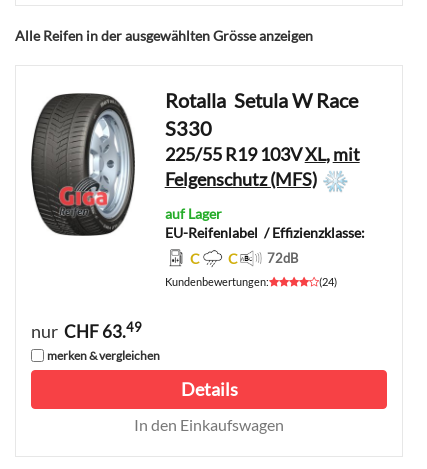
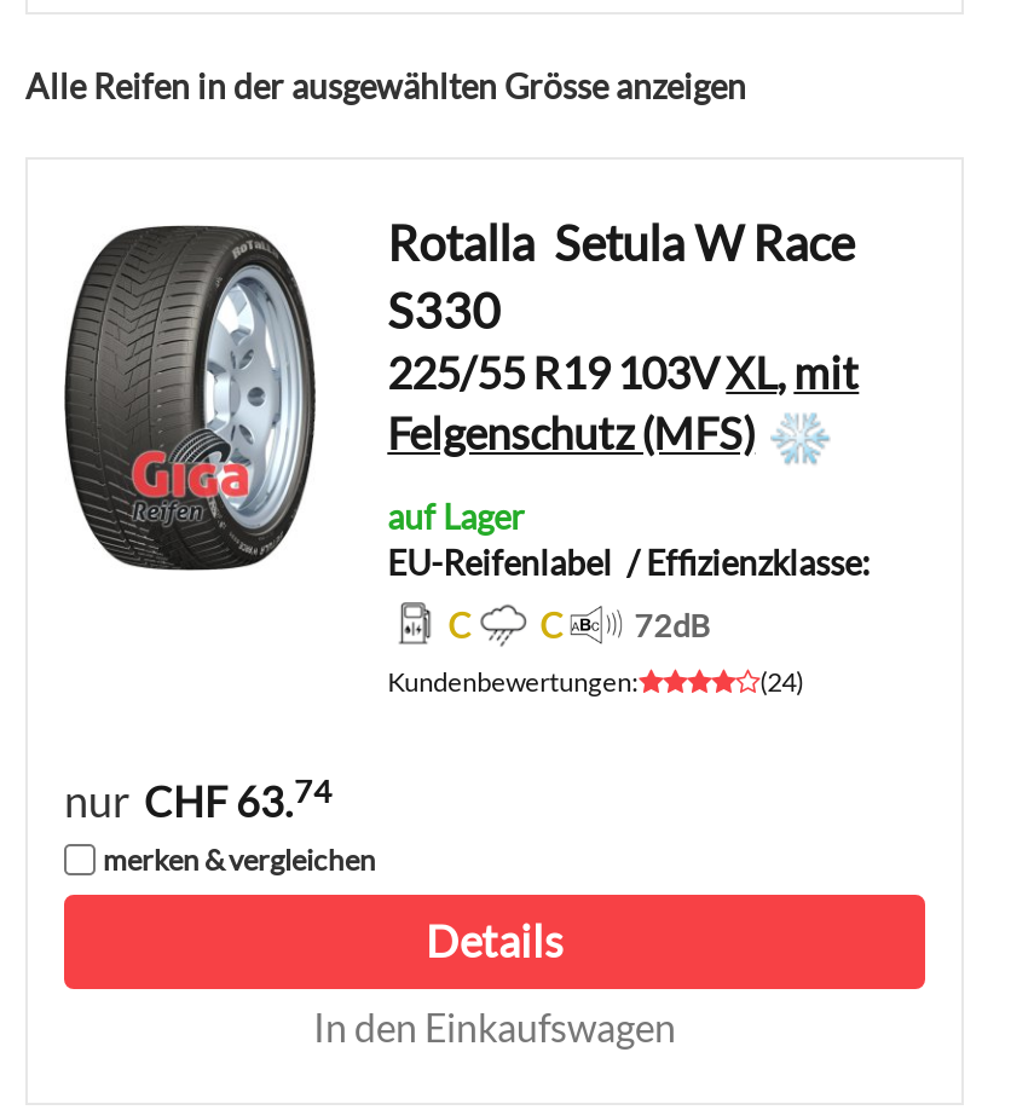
[31,318,142,342] nur CHF 63.49 -> [64,770,333,827] nur CHF 63.74

